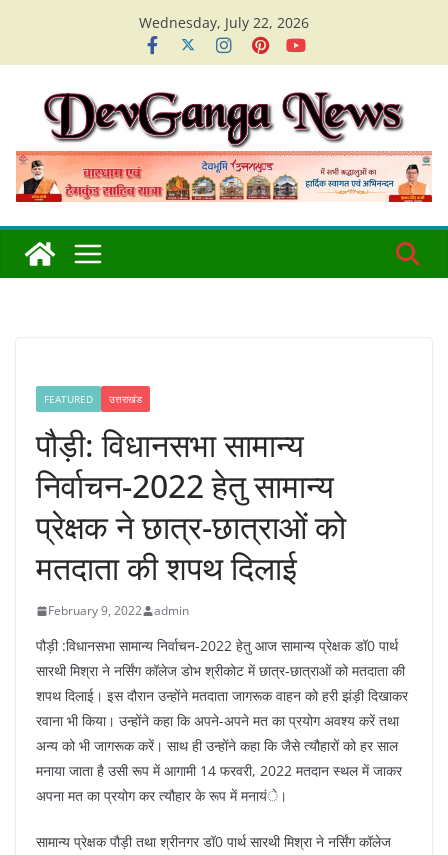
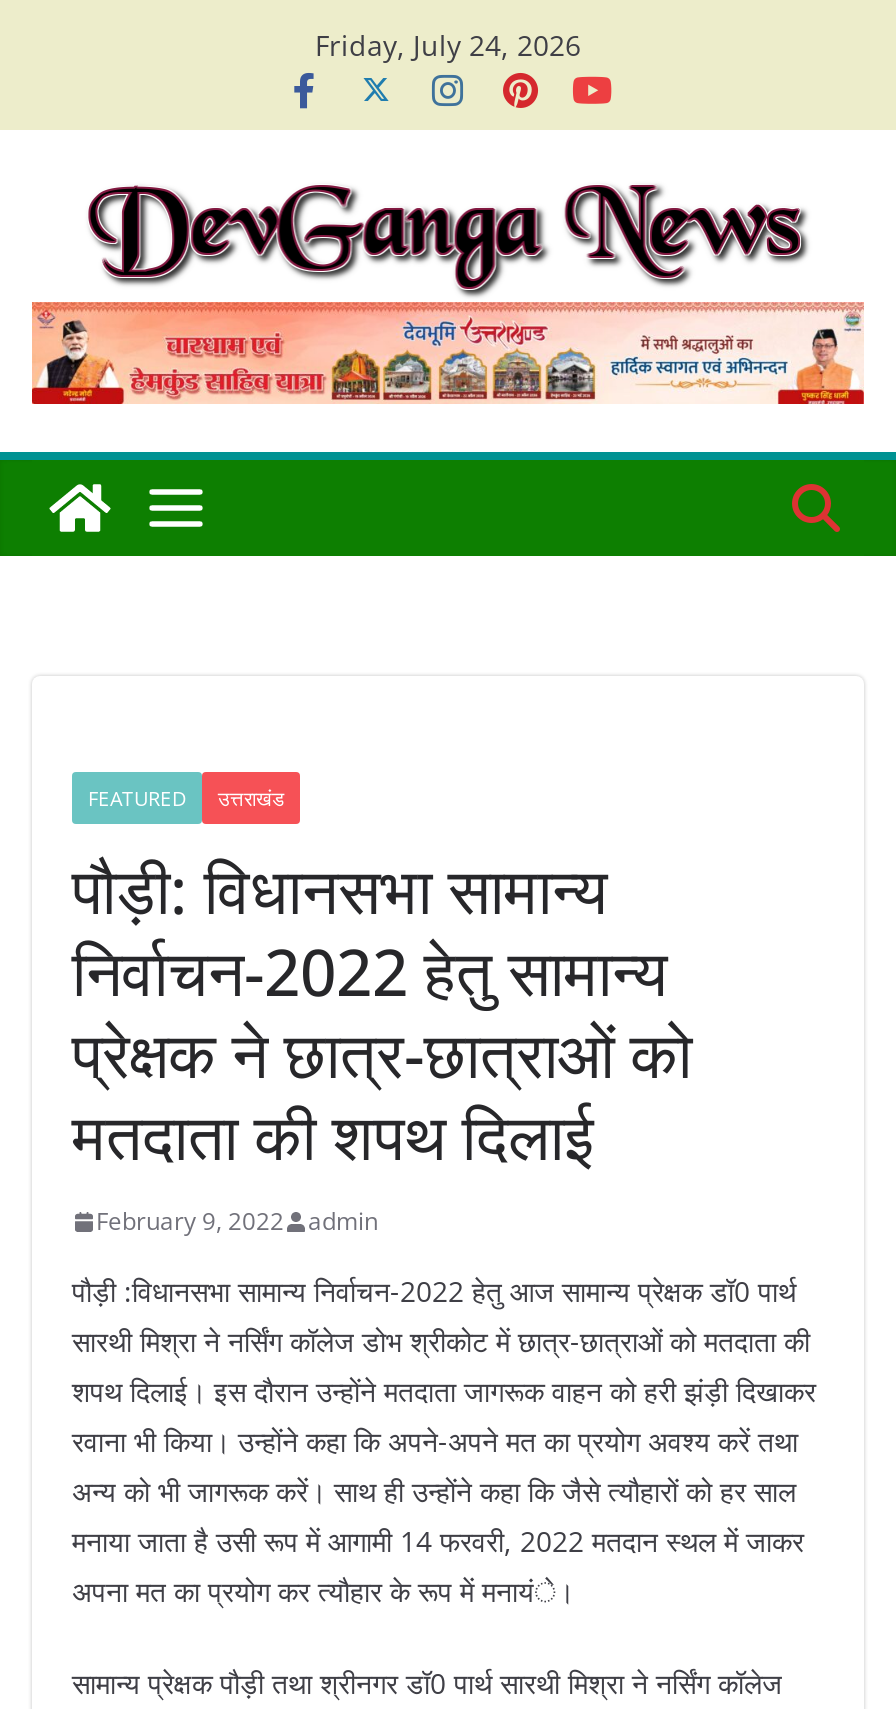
[139,13,309,32] Wednesday, July 22, 2026 -> [315,26,581,64] Friday, July 24, 2026

